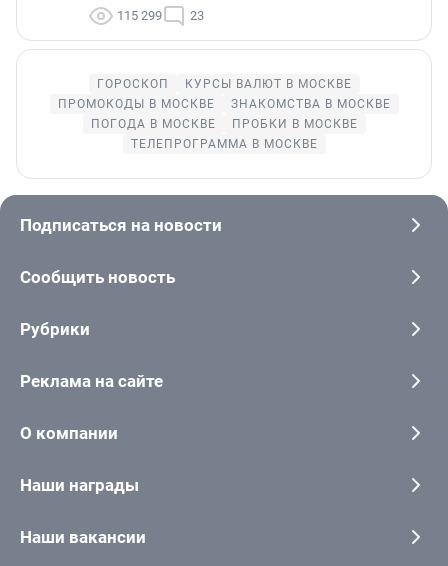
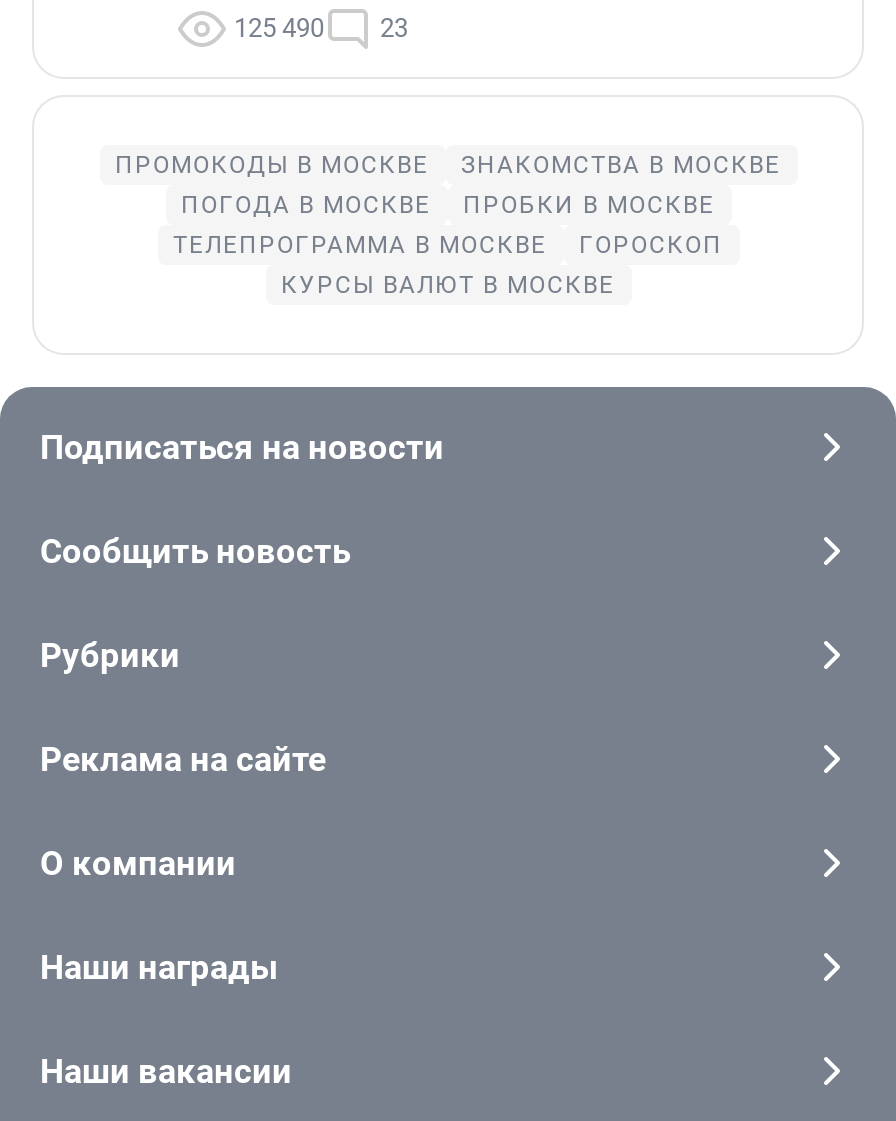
[117,8,204,23] 115 299 23 -> [234,14,408,44] 125 490 23
moved [96,77,351,91] -> [281,232,723,300]: ГОРОСКОП | КУРСЫ ВАЛЮТ В МОСКВЕ
moved [57,97,390,151] -> [115,152,781,260]: ПРОМОКОДЫ В МОСКВЕ | ЗНАКОМСТВА В МОСКВЕ | ПОГОДА В МОСКВЕ | ПРОБКИ В МОСКВЕ | ТЕЛЕПРОГРАММА В МОСКВЕ

